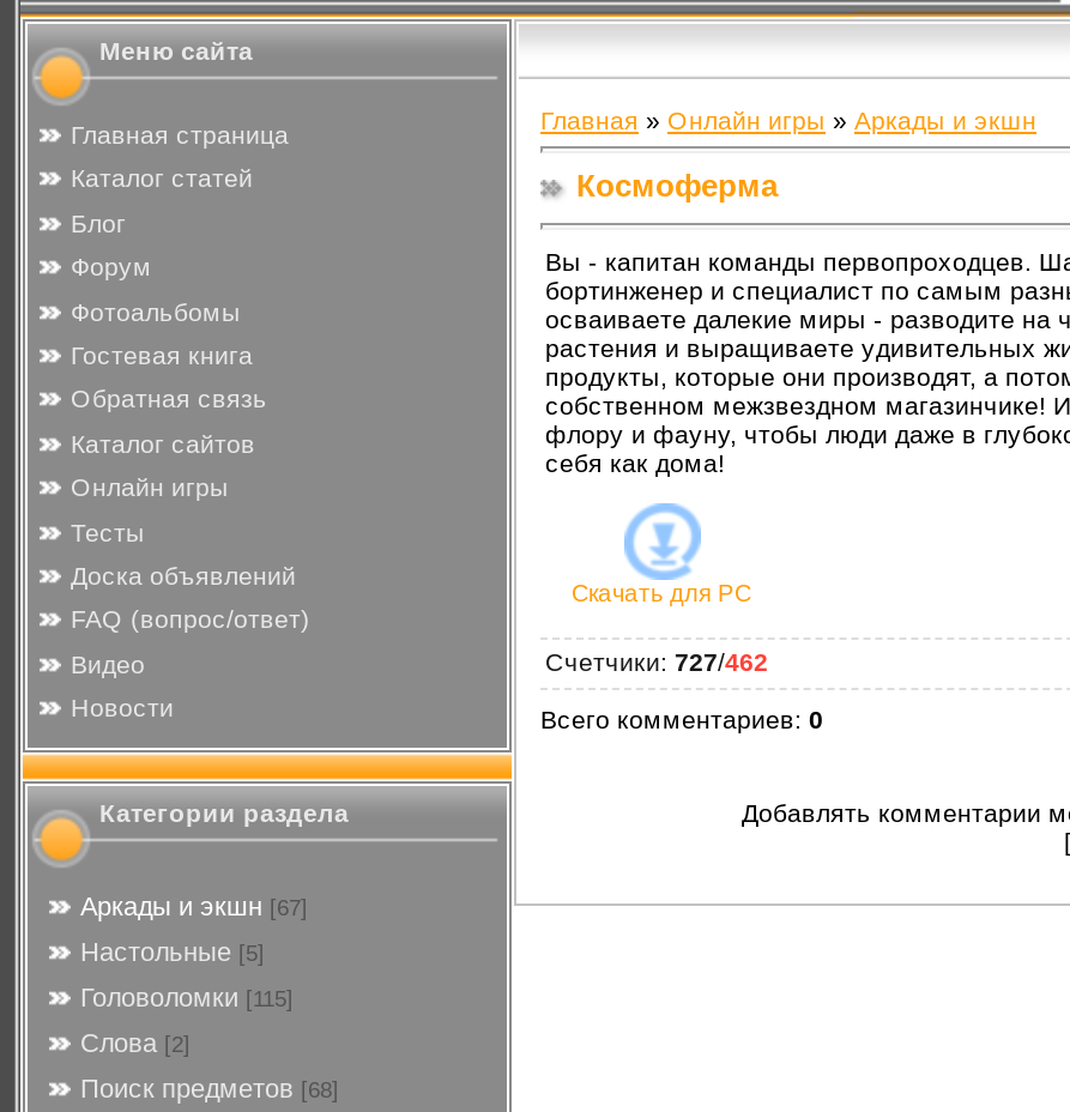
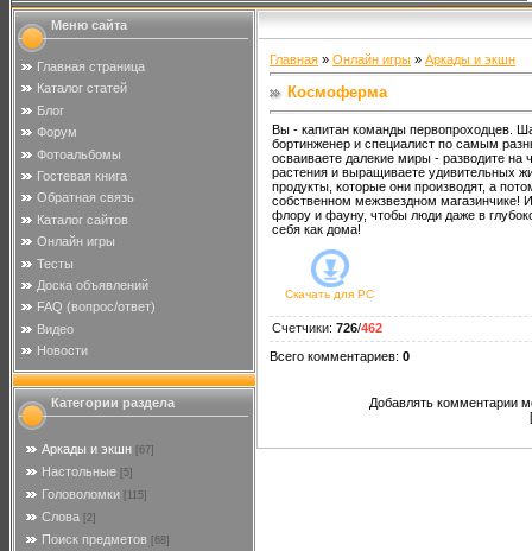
[545,648,768,677] Счетчики: 727/462 -> [272,321,382,335] Счетчики: 726/462

